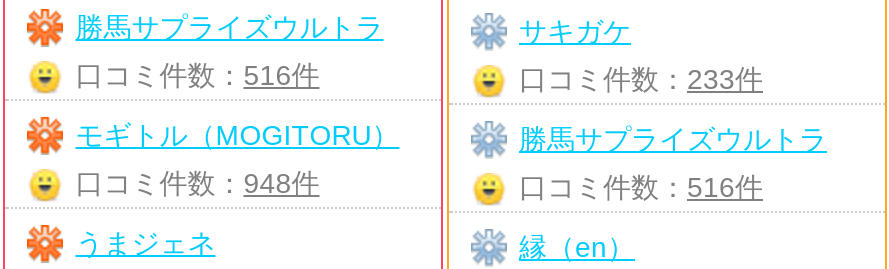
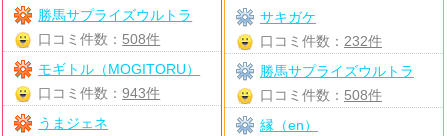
[75,59,319,91] 口コミ件数：516件 -> [38,31,160,47] 口コミ件数：508件
[519,63,763,95] 口コミ件数：233件 -> [260,33,382,49] 口コミ件数：232件
[75,167,319,199] 口コミ件数：948件 -> [38,85,160,101] 口コミ件数：943件
[519,171,763,203] 口コミ件数：516件 -> [260,87,382,103] 口コミ件数：508件

